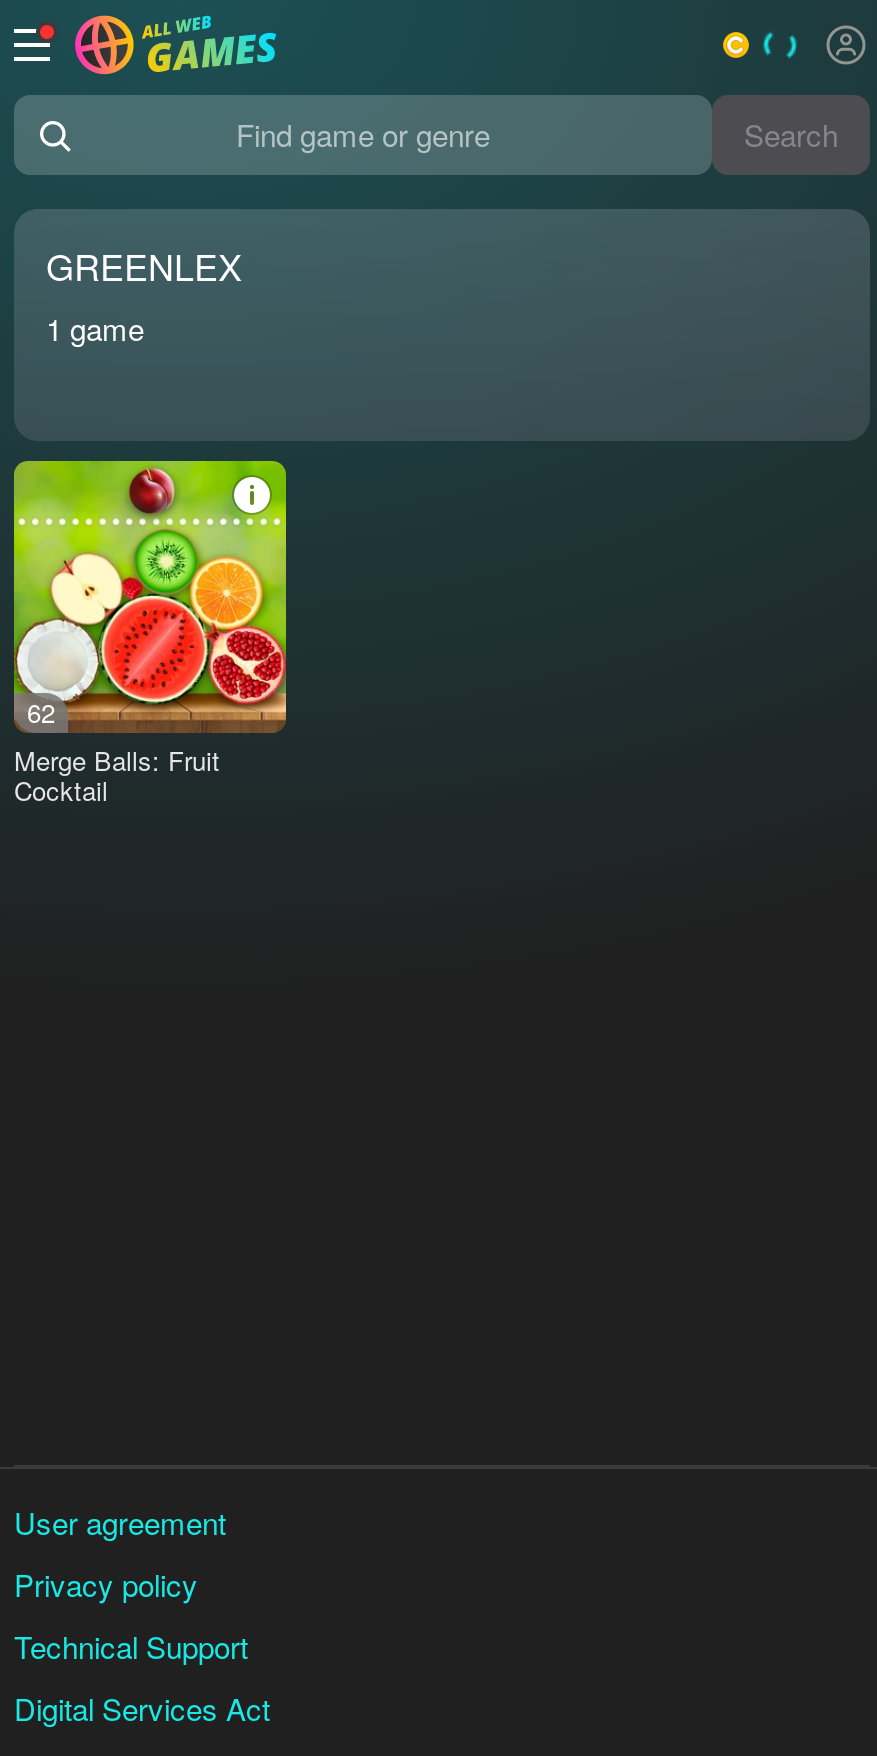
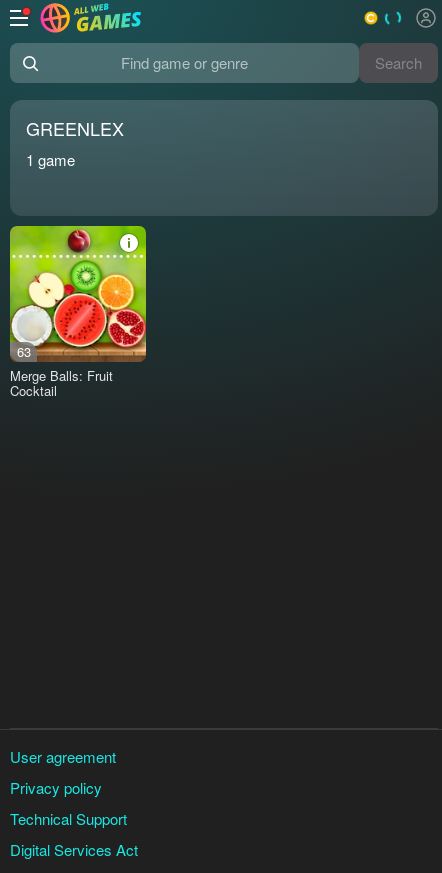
[27,693,55,731] 62 -> [16,342,30,361] 63

